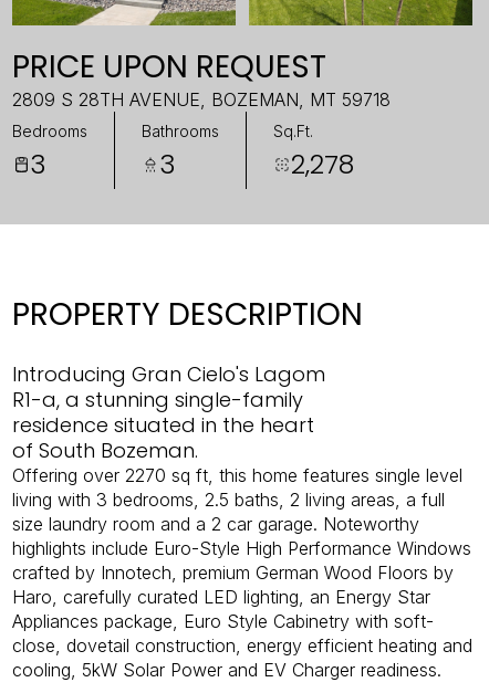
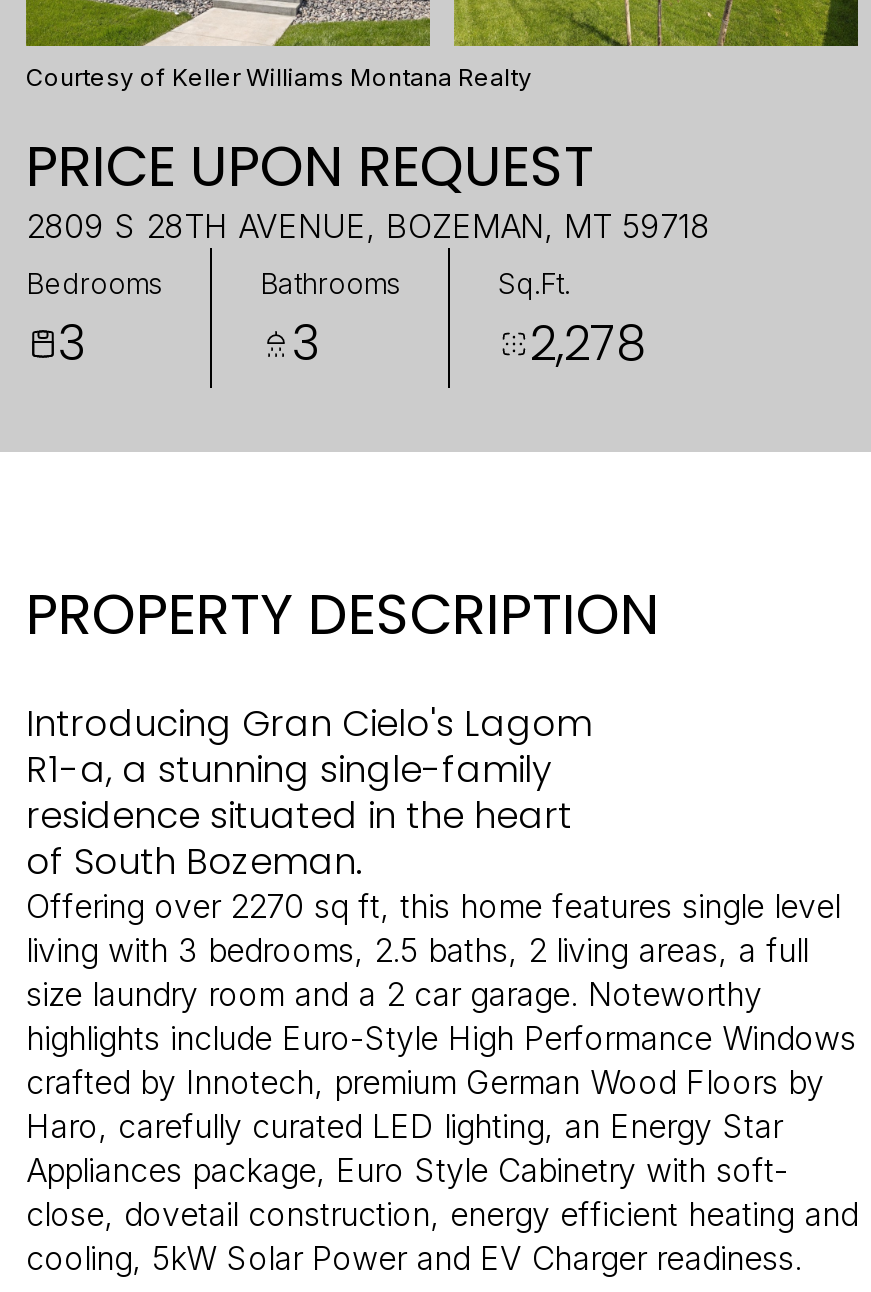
none -> [26,62,532,92] Courtesy of Keller Williams Montana Realty

